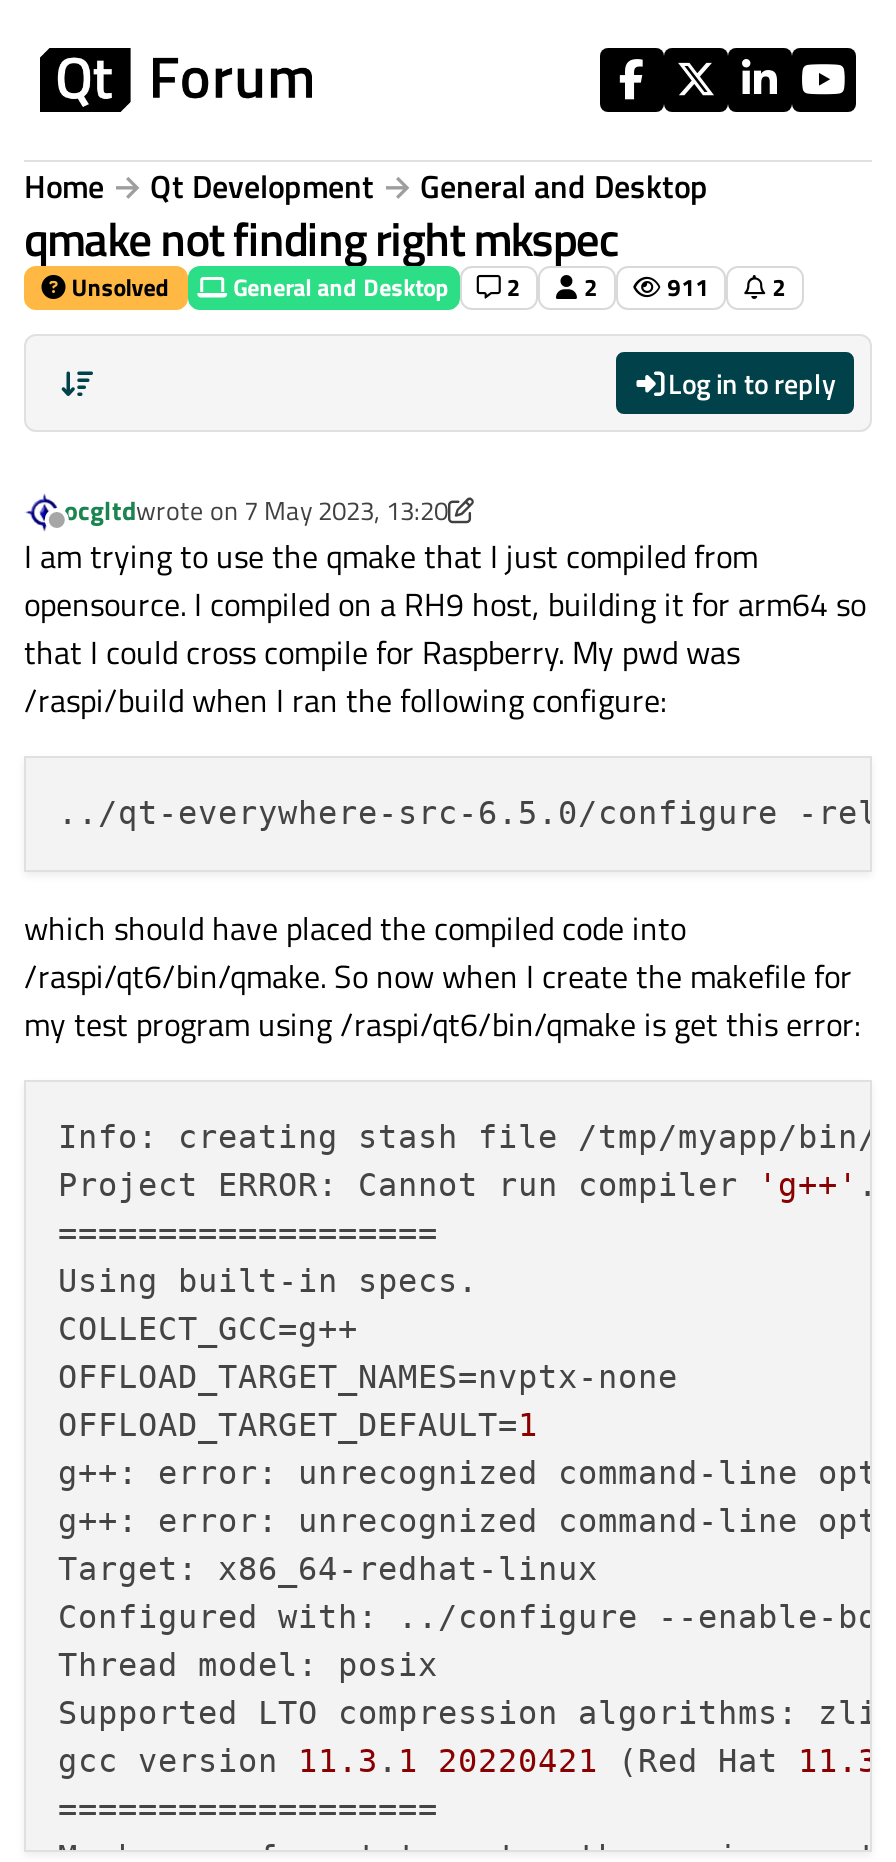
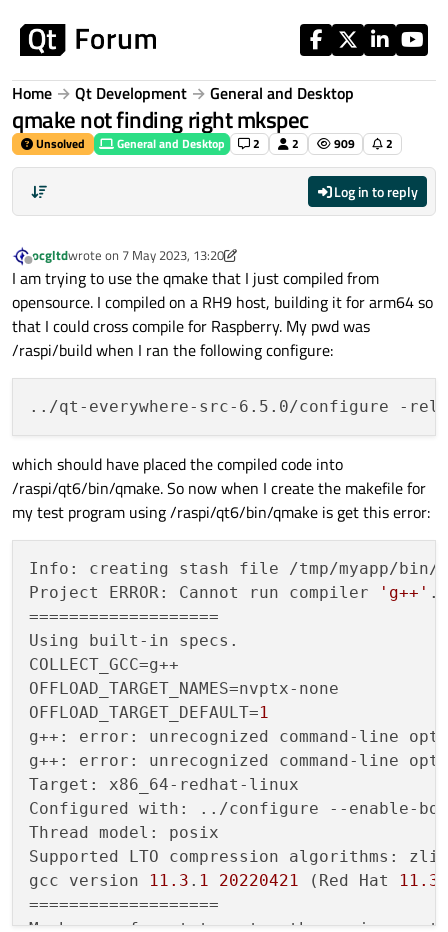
[66,268,786,306] Unsolved General and Desktop 2 2 911 2 -> [33,134,393,153] Unsolved General and Desktop 2 2 909 2

